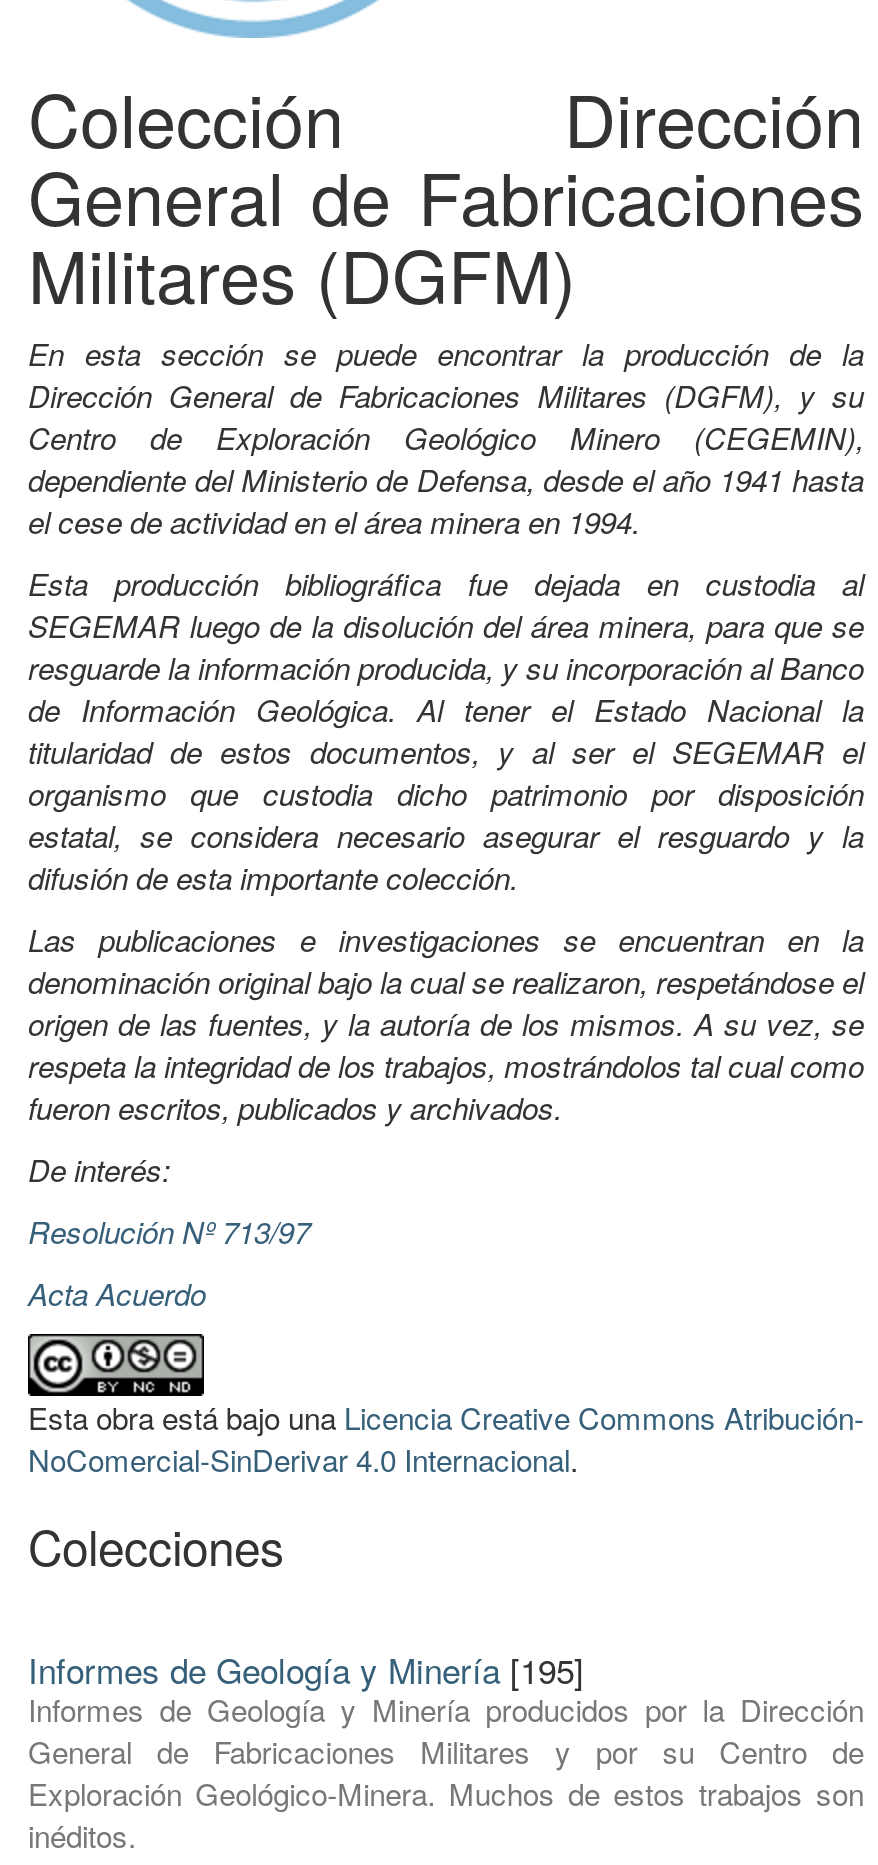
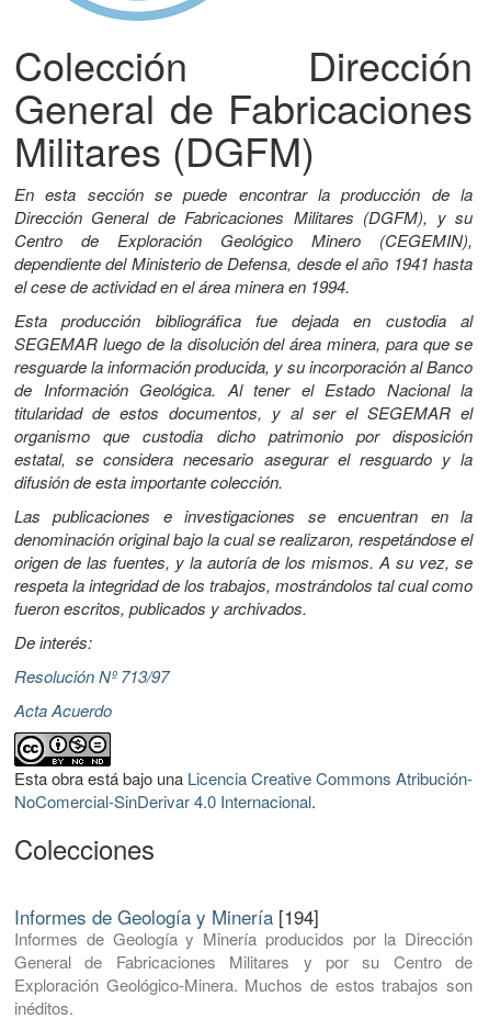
[28,1644,584,1694] Informes de Geología y Minería [195] -> [14,903,319,930] Informes de Geología y Minería [194]

